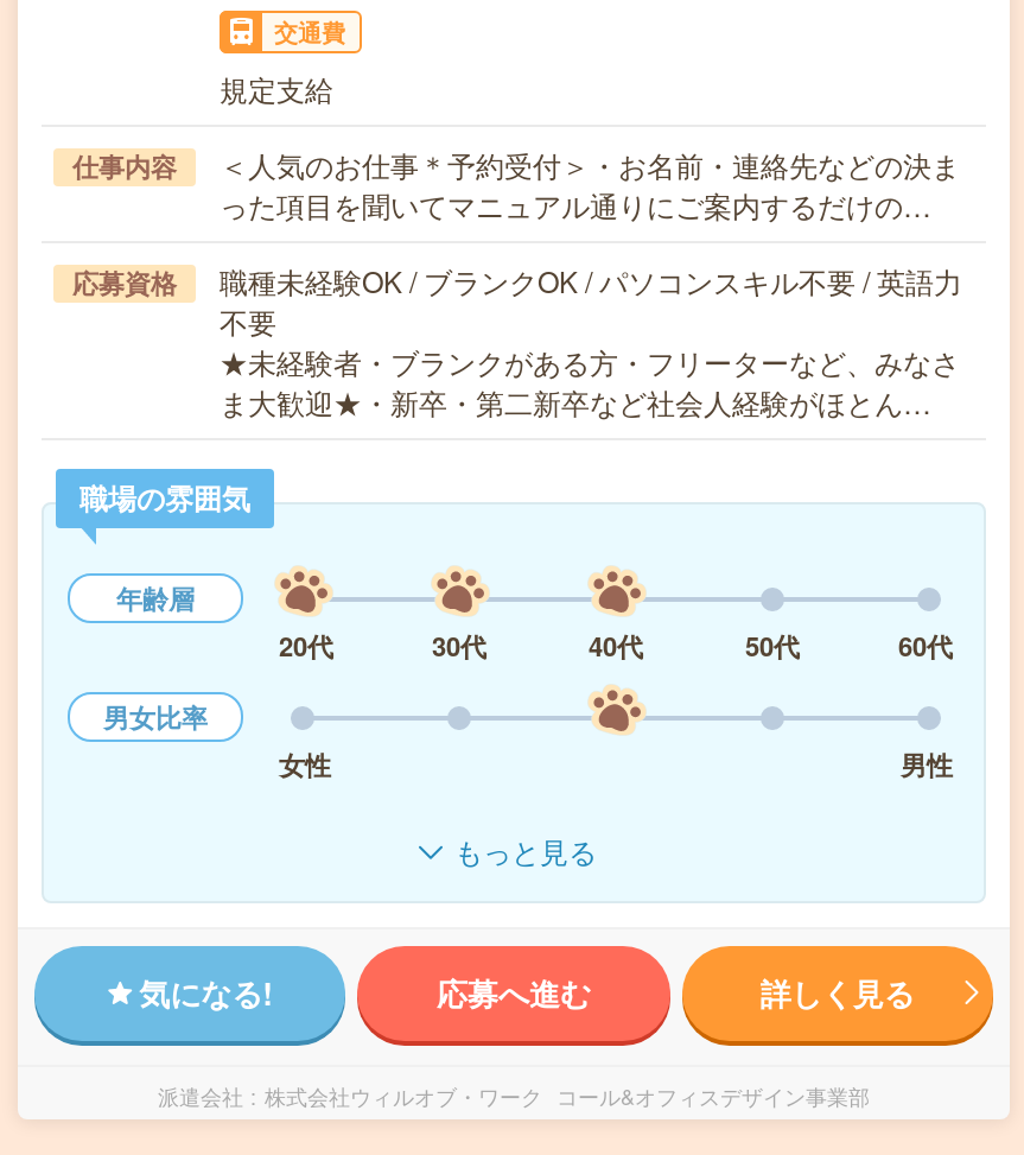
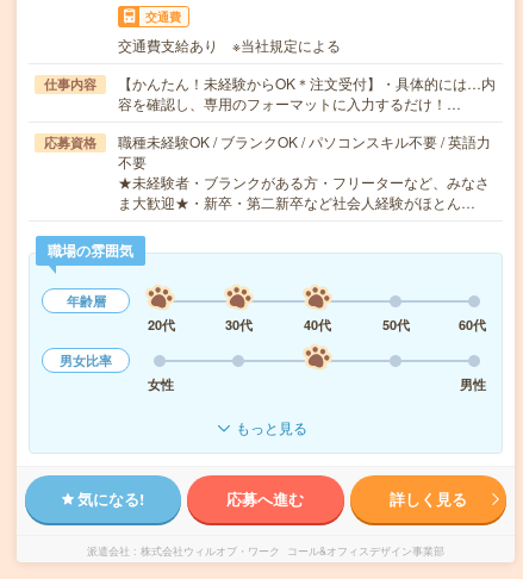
[220,68,333,108] 規定支給 -> [118,35,341,55] 交通費支給あり ※当社規定による
[220,144,960,224] ＜人気のお仕事＊予約受付＞・お名前・連絡先などの決ま | った項目を聞いてマニュアル通りにご案内するだけの… -> [118,73,496,113] 【かんたん！未経験からOK＊注文受付】・具体的には…内 | 容を確認し、専用のフォーマットに入力するだけ！…

